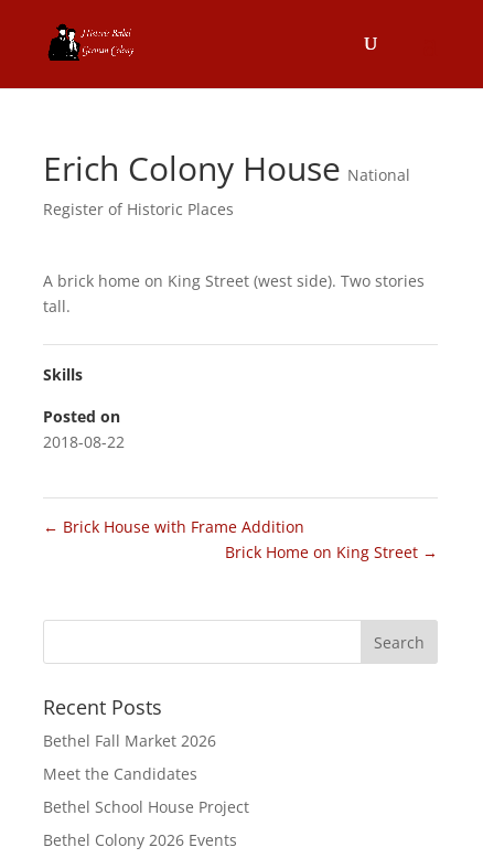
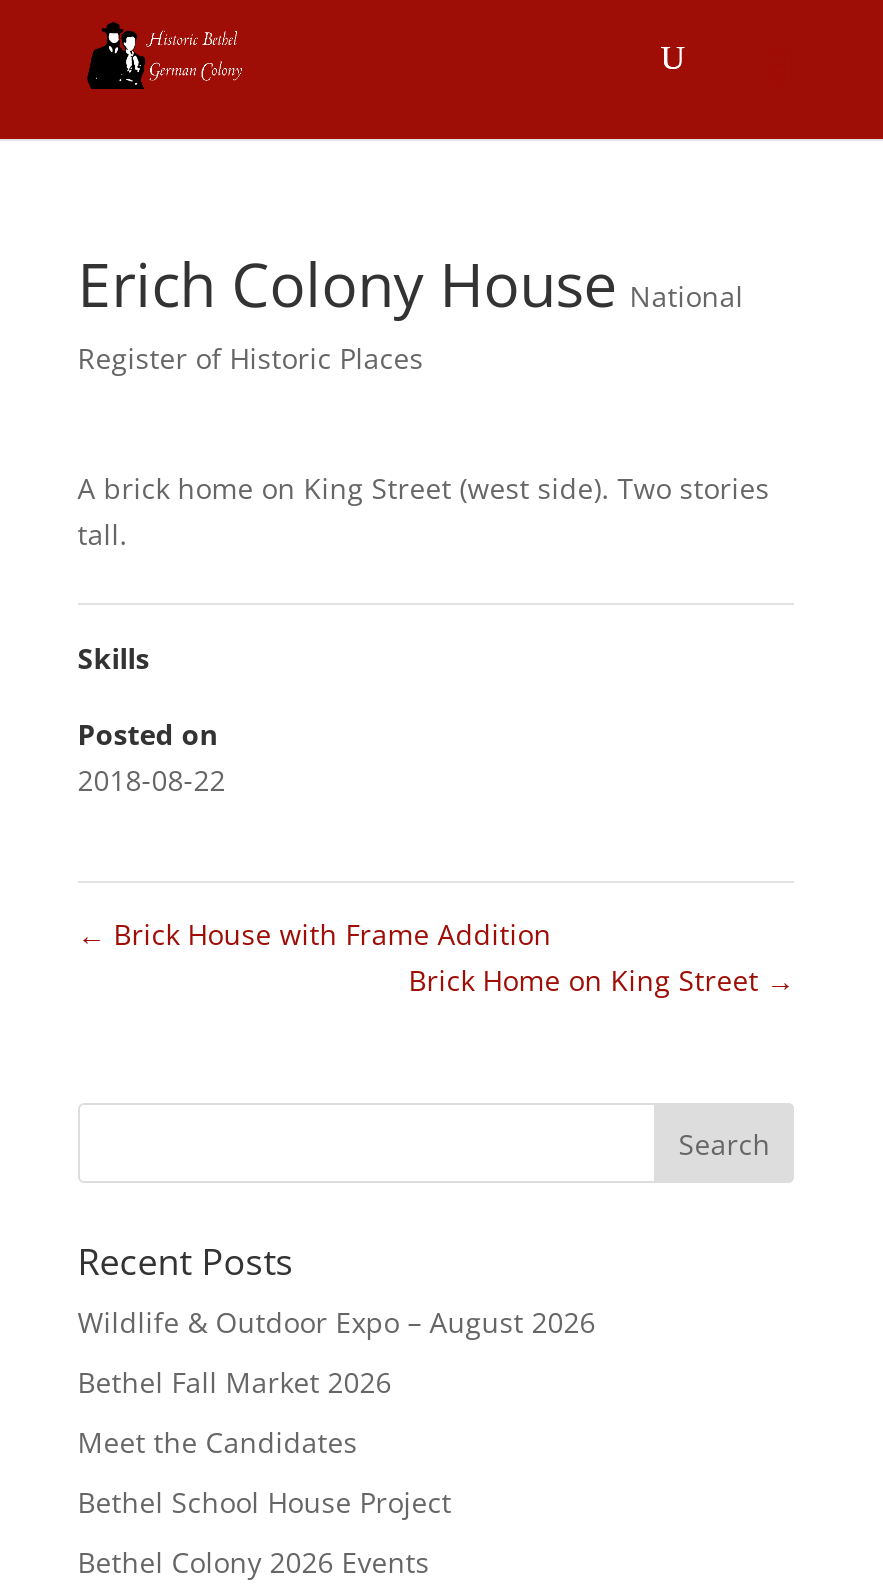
none -> [78,1303,596,1341] Wildlife & Outdoor Expo – August 2026

